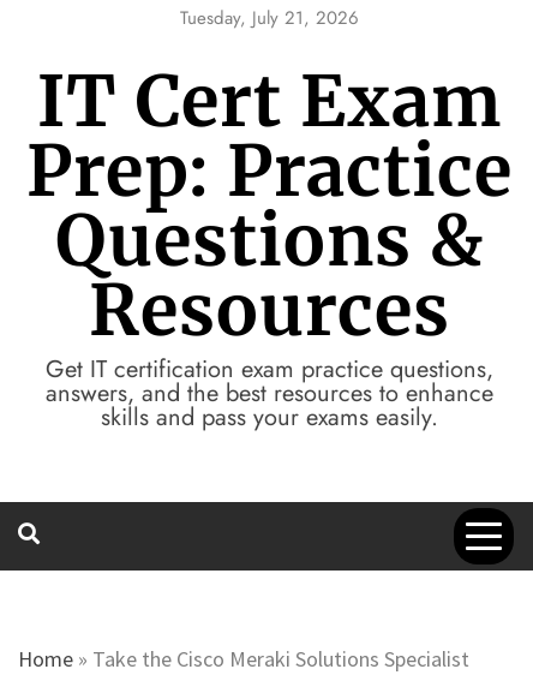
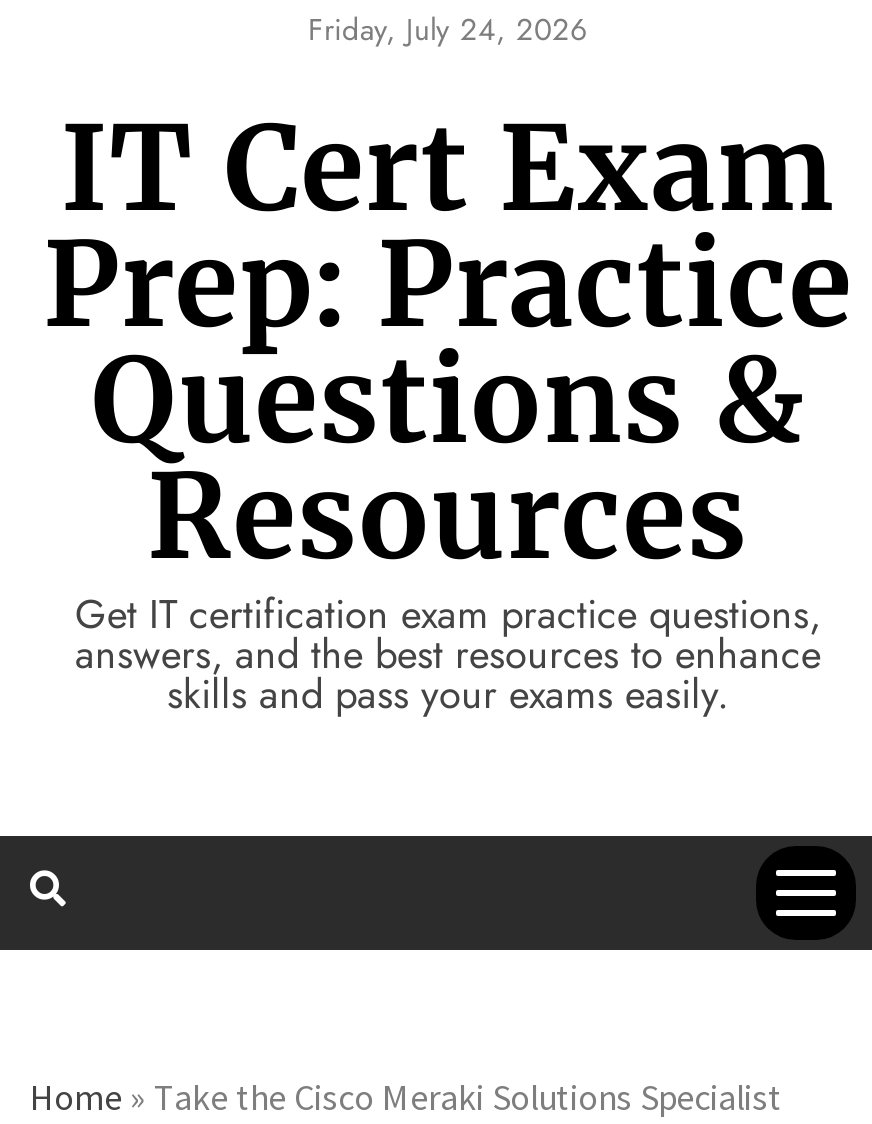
[179,5,358,31] Tuesday, July 21, 2026 -> [308,8,588,52] Friday, July 24, 2026

